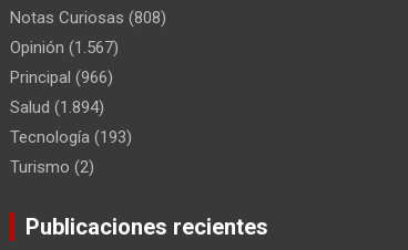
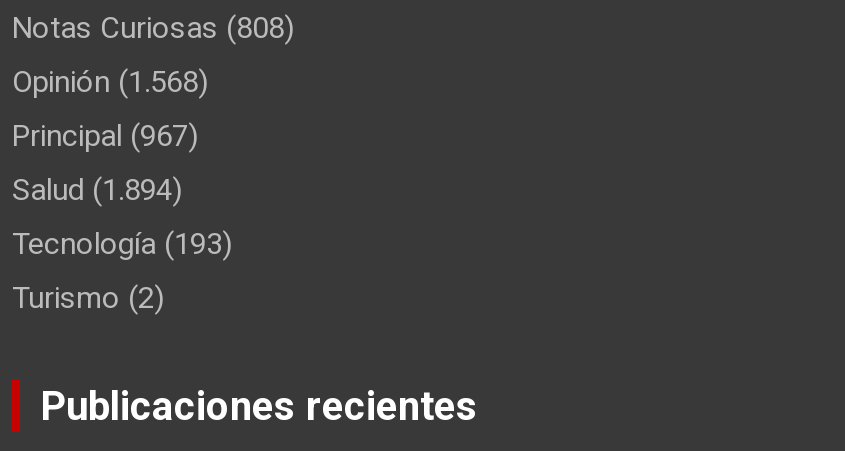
[10,37,119,57] Opinión (1.567) -> [12,65,208,101] Opinión (1.568)
[10,67,113,87] Principal (966) -> [12,119,198,155] Principal (967)

